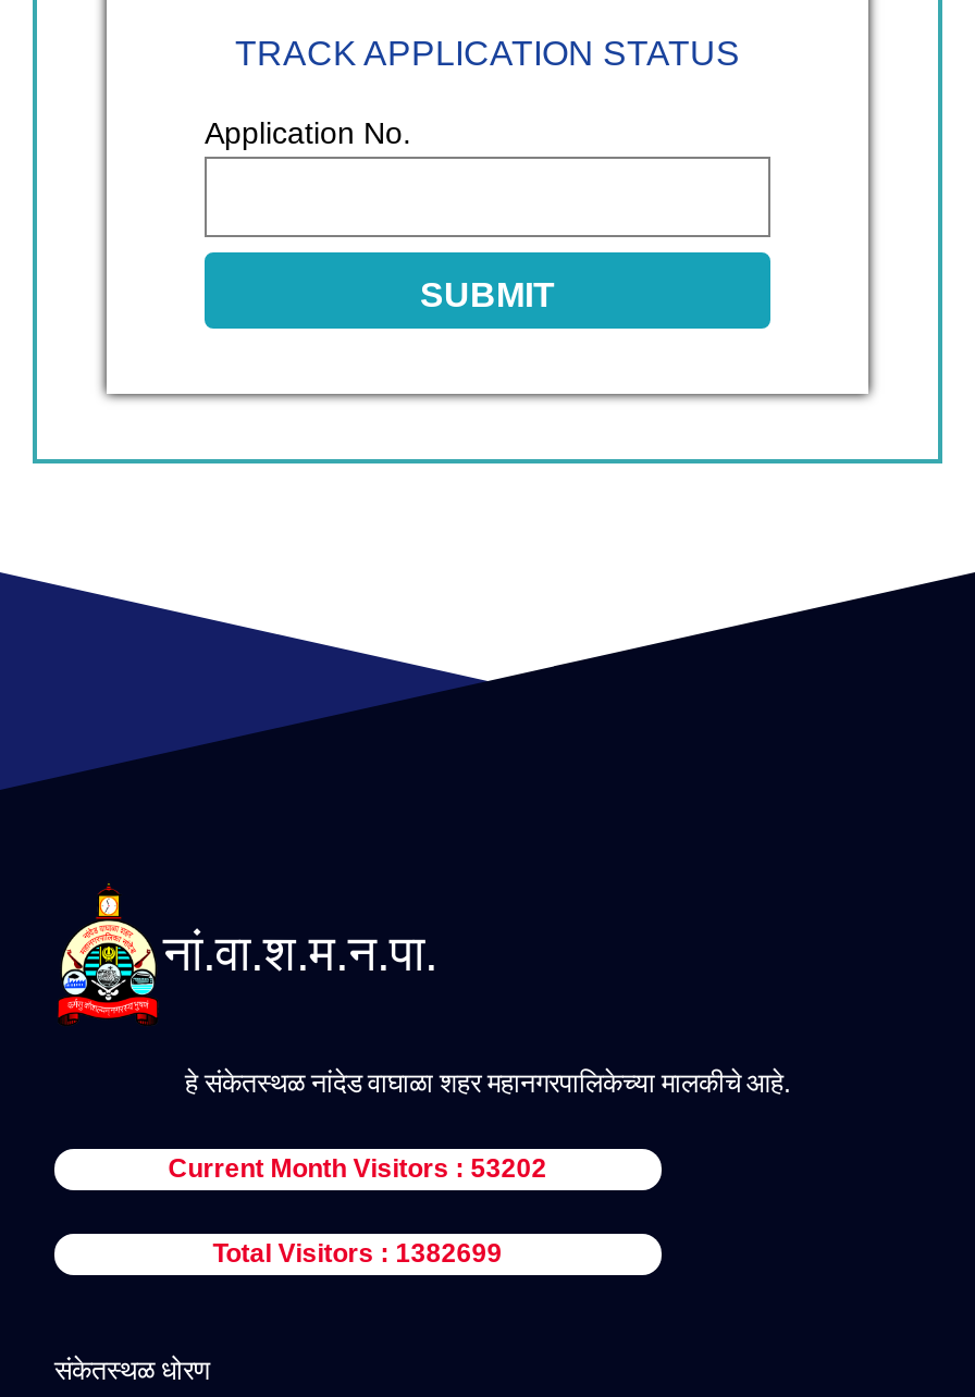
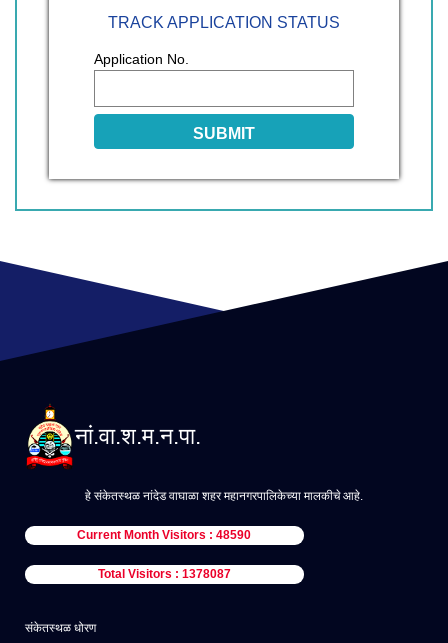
[168,1153,547,1184] Current Month Visitors : 53202 -> [77,528,251,542] Current Month Visitors : 48590
[213,1238,502,1269] Total Visitors : 1382699 -> [98,567,231,581] Total Visitors : 1378087

